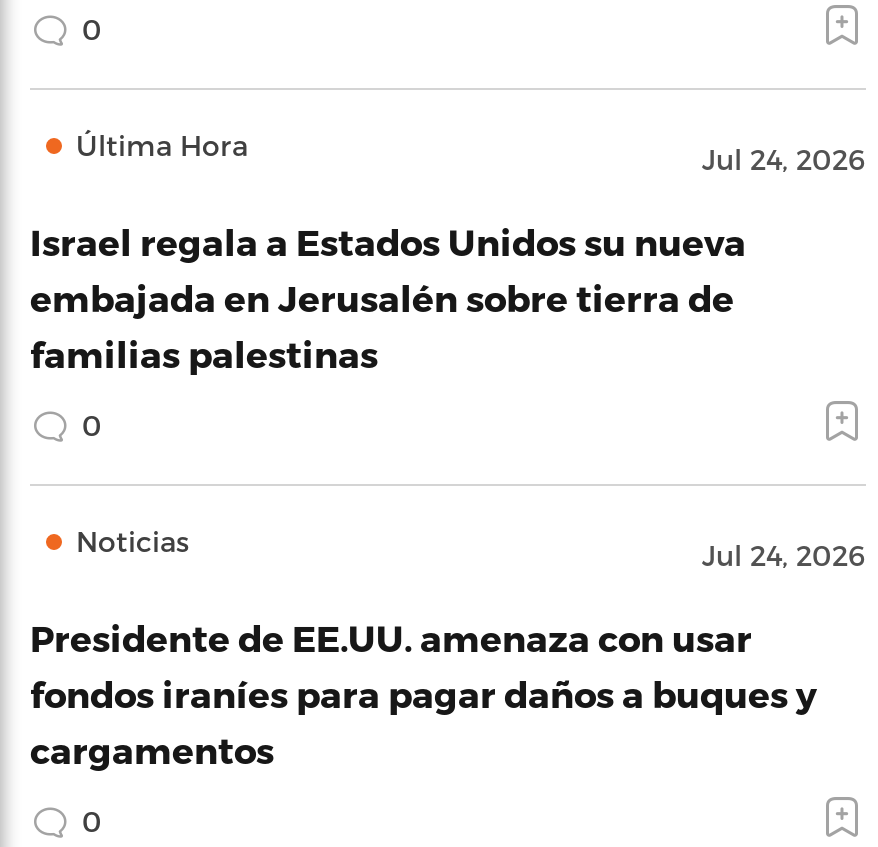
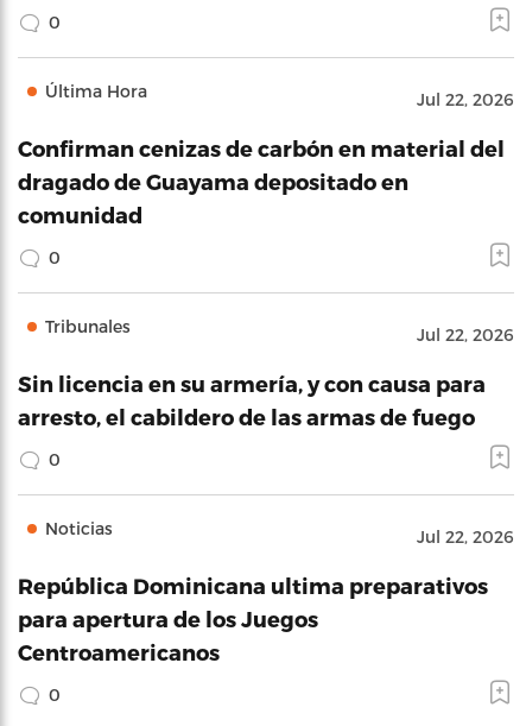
[30,142,866,374] Jul 24, 2026 | Israel regala a Estados Unidos su nueva | embajada en Jerusalén sobre tierra de | familias palestinas -> [18,89,514,429] Jul 22, 2026 | Confirman cenizas de carbón en material del | dragado de Guayama depositado en | comunidad | 0 | Tribunales | Jul 22, 2026 | Sin licencia en su armería, y con causa para | arresto, el cabildero de las armas de fuego
[702,538,866,572] Jul 24, 2026 -> [417,526,514,547] Jul 22, 2026
[30,616,816,770] Presidente de EE.UU. amenaza con usar | fondos iraníes para pagar daños a buques y | cargamentos -> [18,573,488,664] República Dominicana ultima preparativos | para apertura de los Juegos | Centroamericanos

